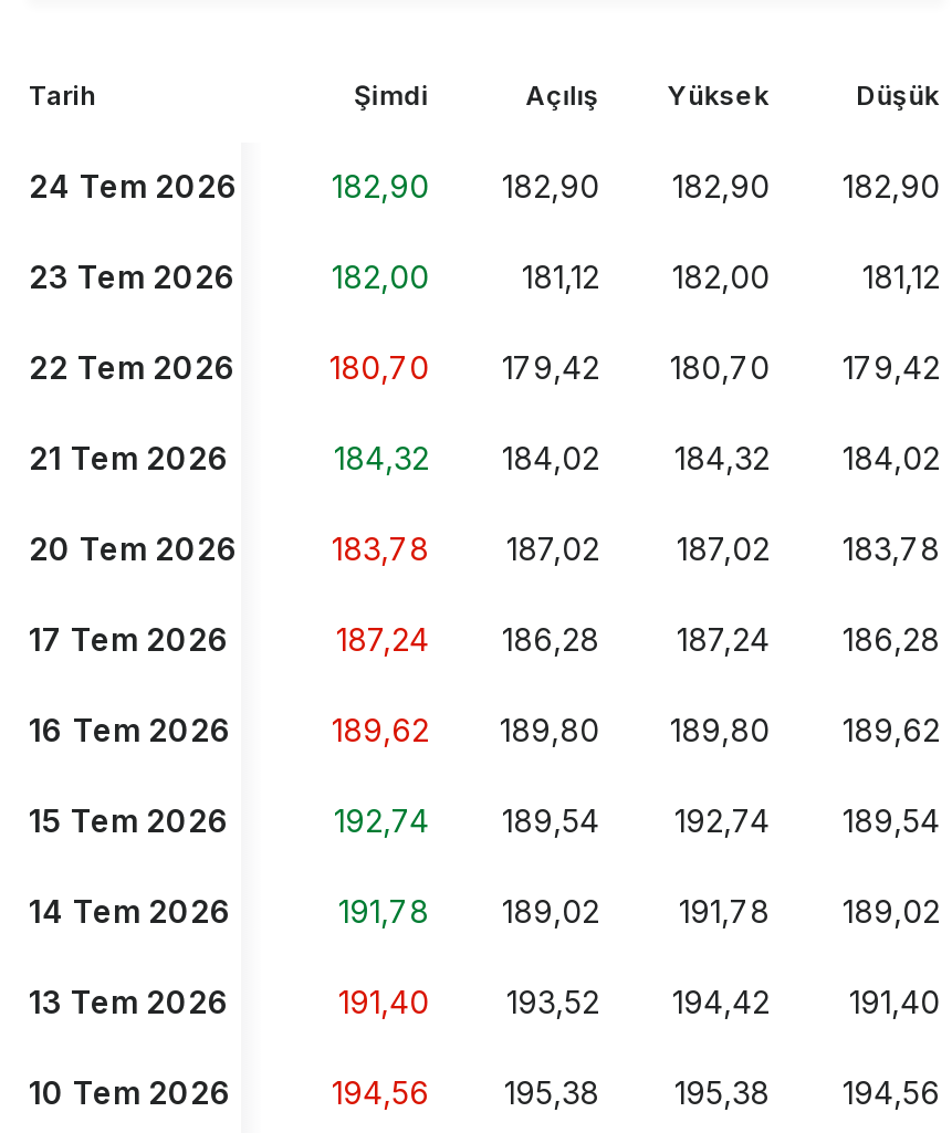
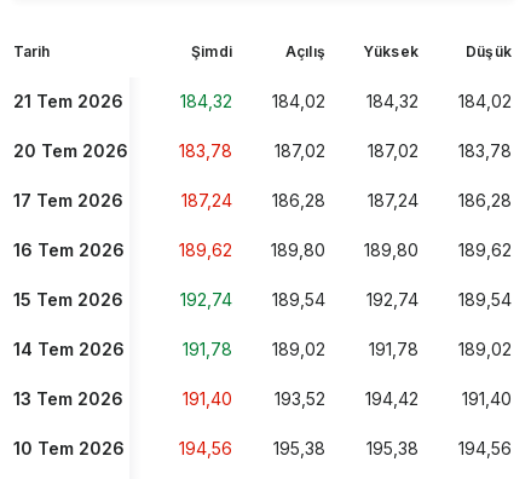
[29,166,940,385] 24 Tem 2026 | 182,90 | 182,90 | 182,90 | 182,90 | 23 Tem 2026 | 182,00 | 181,12 | 182,00 | 181,12 | 22 Tem 2026 | 180,70 | 179,42 | 180,70 | 179,42 -> none

